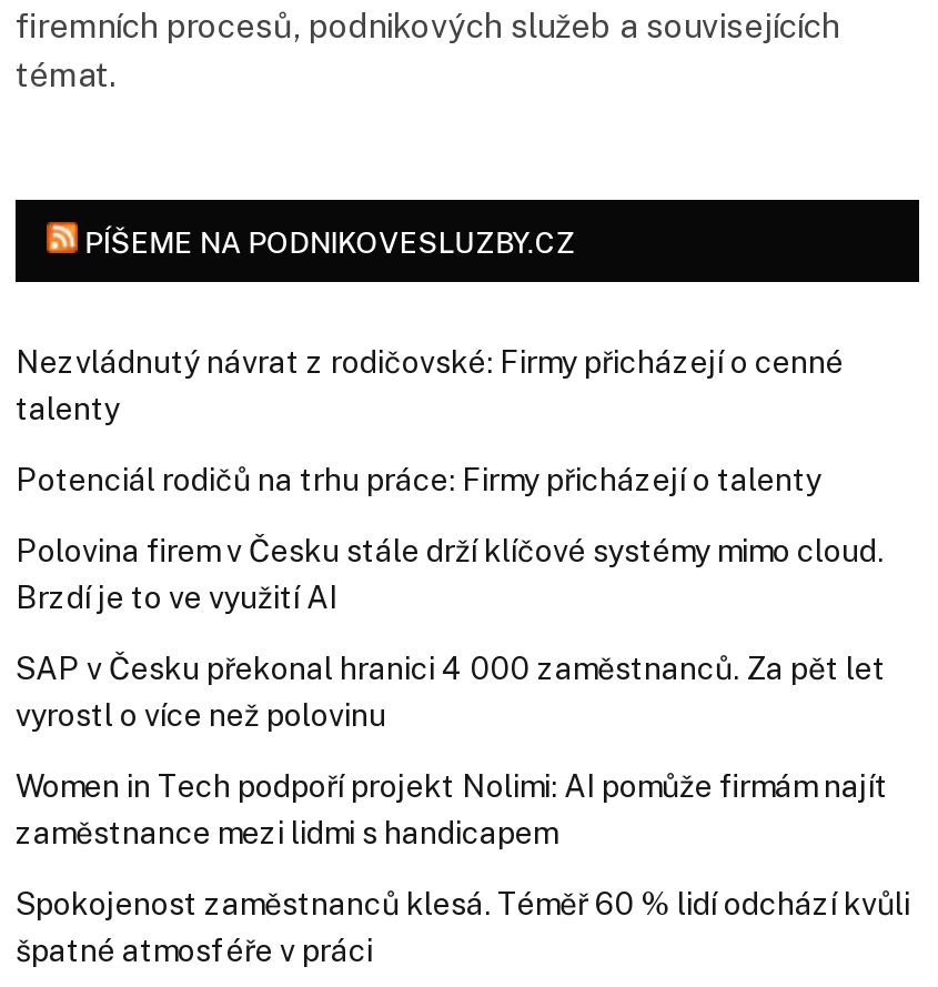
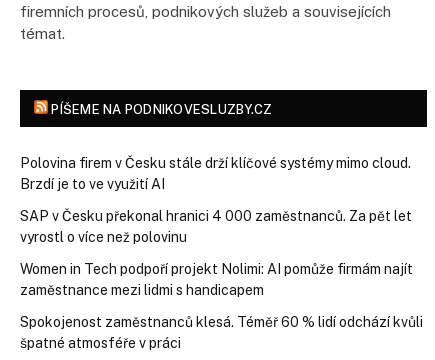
[16,344,844,497] Nezvládnutý návrat z rodičovské: Firmy přicházejí o cenné | talenty | Potenciál rodičů na trhu práce: Firmy přicházejí o talenty -> none

